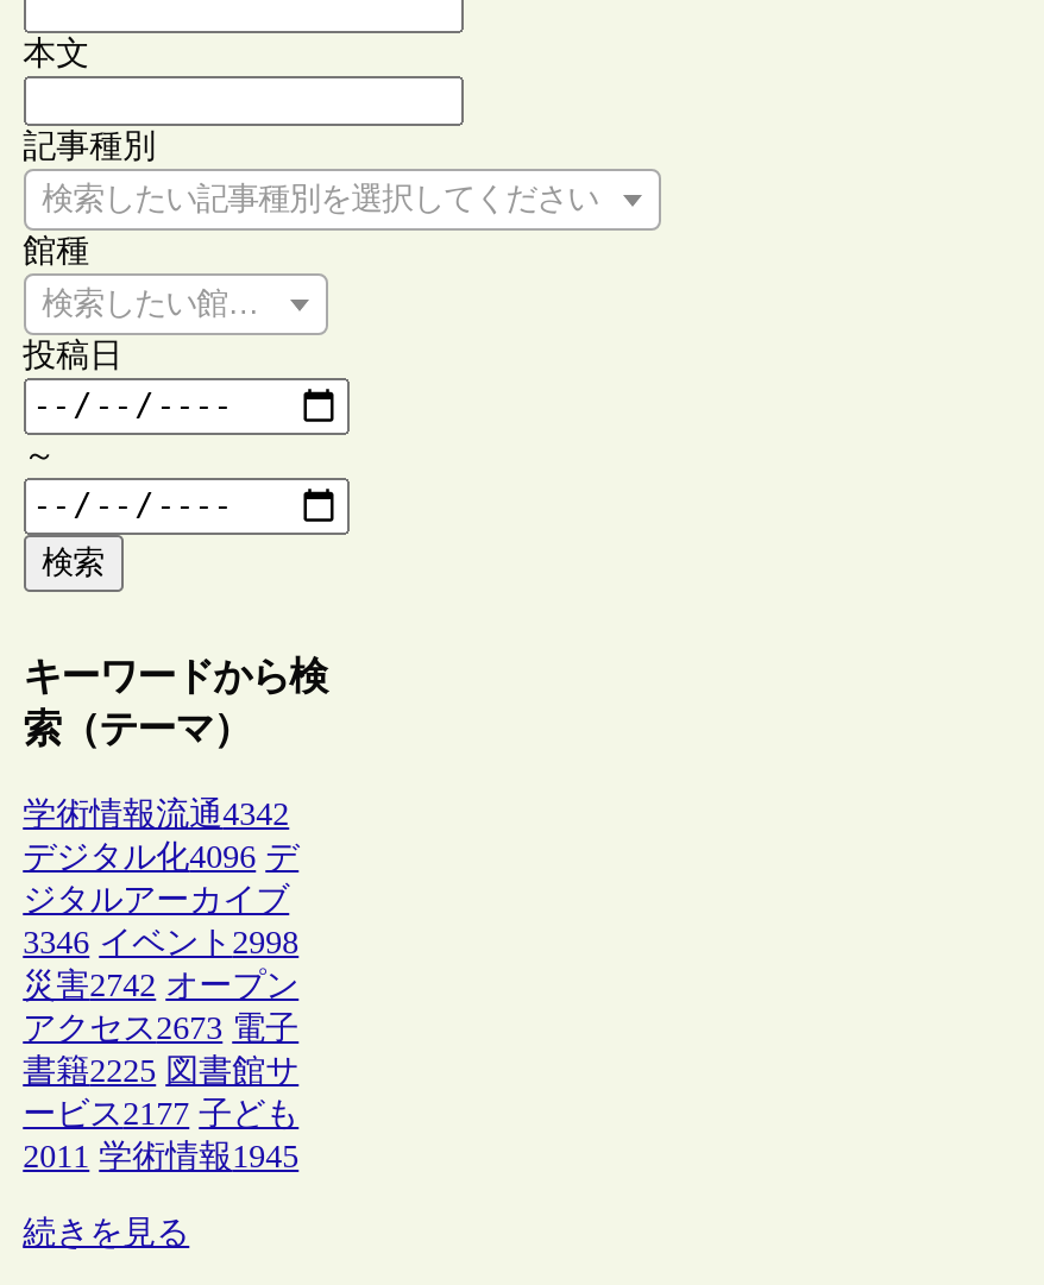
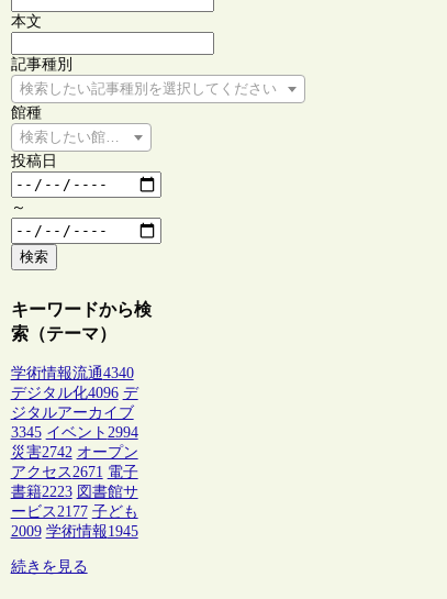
[23,797,289,833] 学術情報流通4342 -> [11,365,134,382] 学術情報流通4340
[23,926,299,961] 3346 イベント2998 -> [11,425,138,441] 3345 イベント2994
[23,1011,299,1047] アクセス2673 電子 -> [11,464,138,481] アクセス2671 電子
[23,1054,299,1090] 書籍2225 図書館サ -> [11,484,138,500] 書籍2223 図書館サ
[23,1140,299,1175] 2011 学術情報1945 -> [11,523,138,540] 2009 学術情報1945

